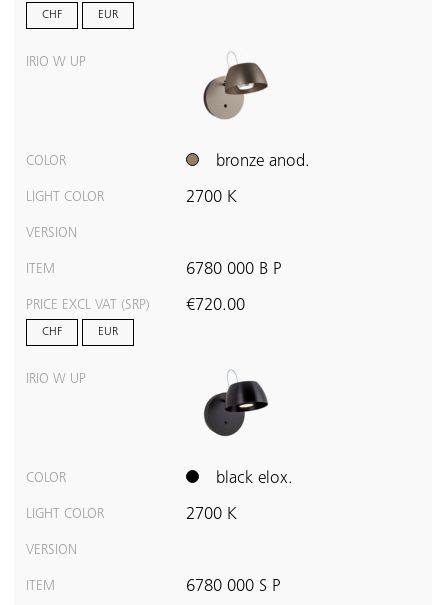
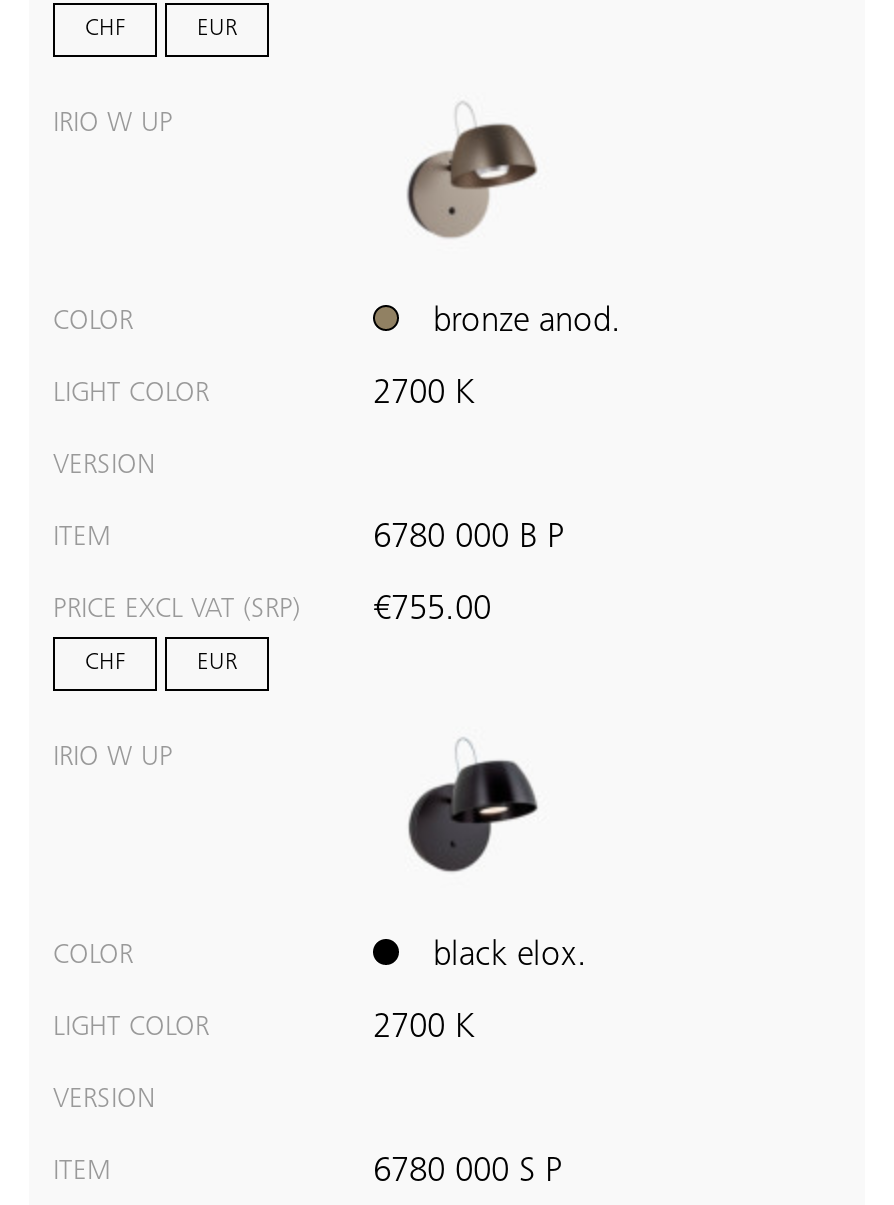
[186,297,245,315] €720.00 -> [373,593,491,629] €755.00

